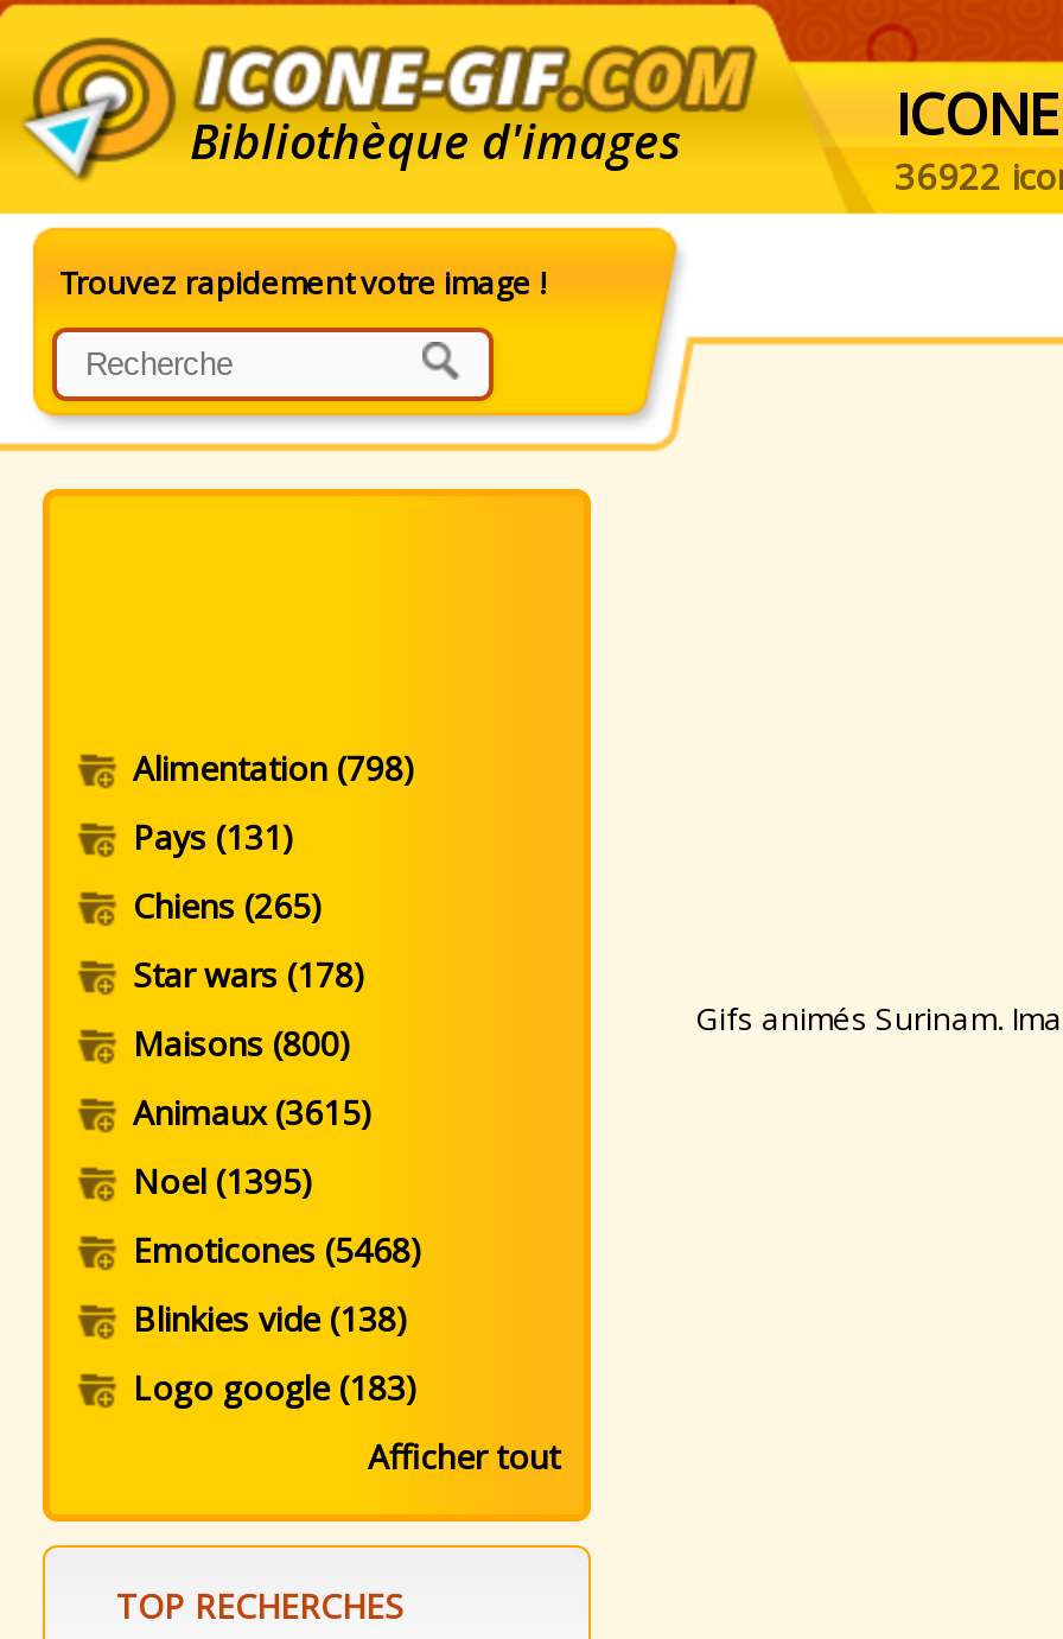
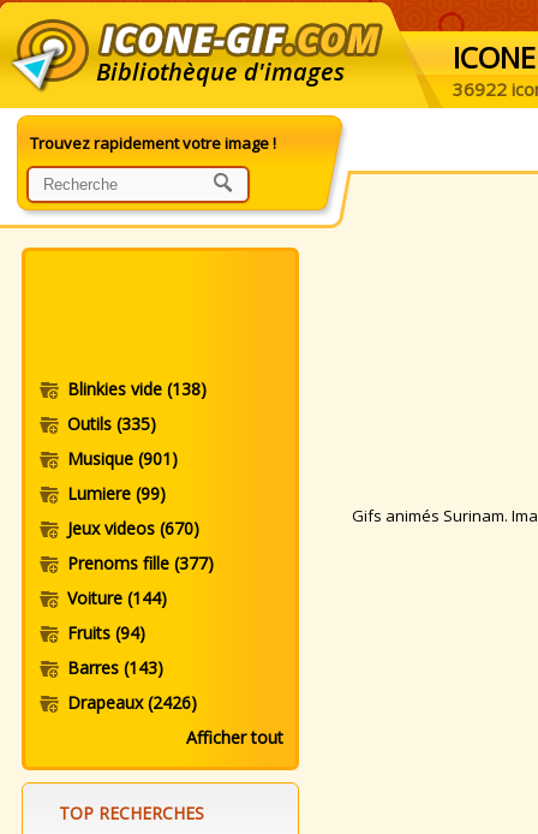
[133,745,422,1272] Alimentation (798) | Pays (131) | Chiens (265) | Star wars (178) | Maisons (800) | Animaux (3615) | Noel (1395) | Emoticones (5468) -> none
moved [133,1296,408,1341] -> [67,377,207,400]: Blinkies vide (138)
[133,1365,418,1410] Logo google (183) -> [67,412,214,714] Outils (335) | Musique (901) | Lumiere (99) | Jeux videos (670) | Prenoms fille (377) | Voiture (144) | Fruits (94) | Barres (143) | Drapeaux (2426)

